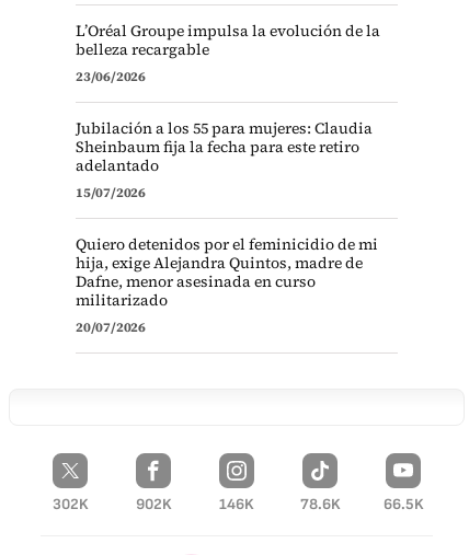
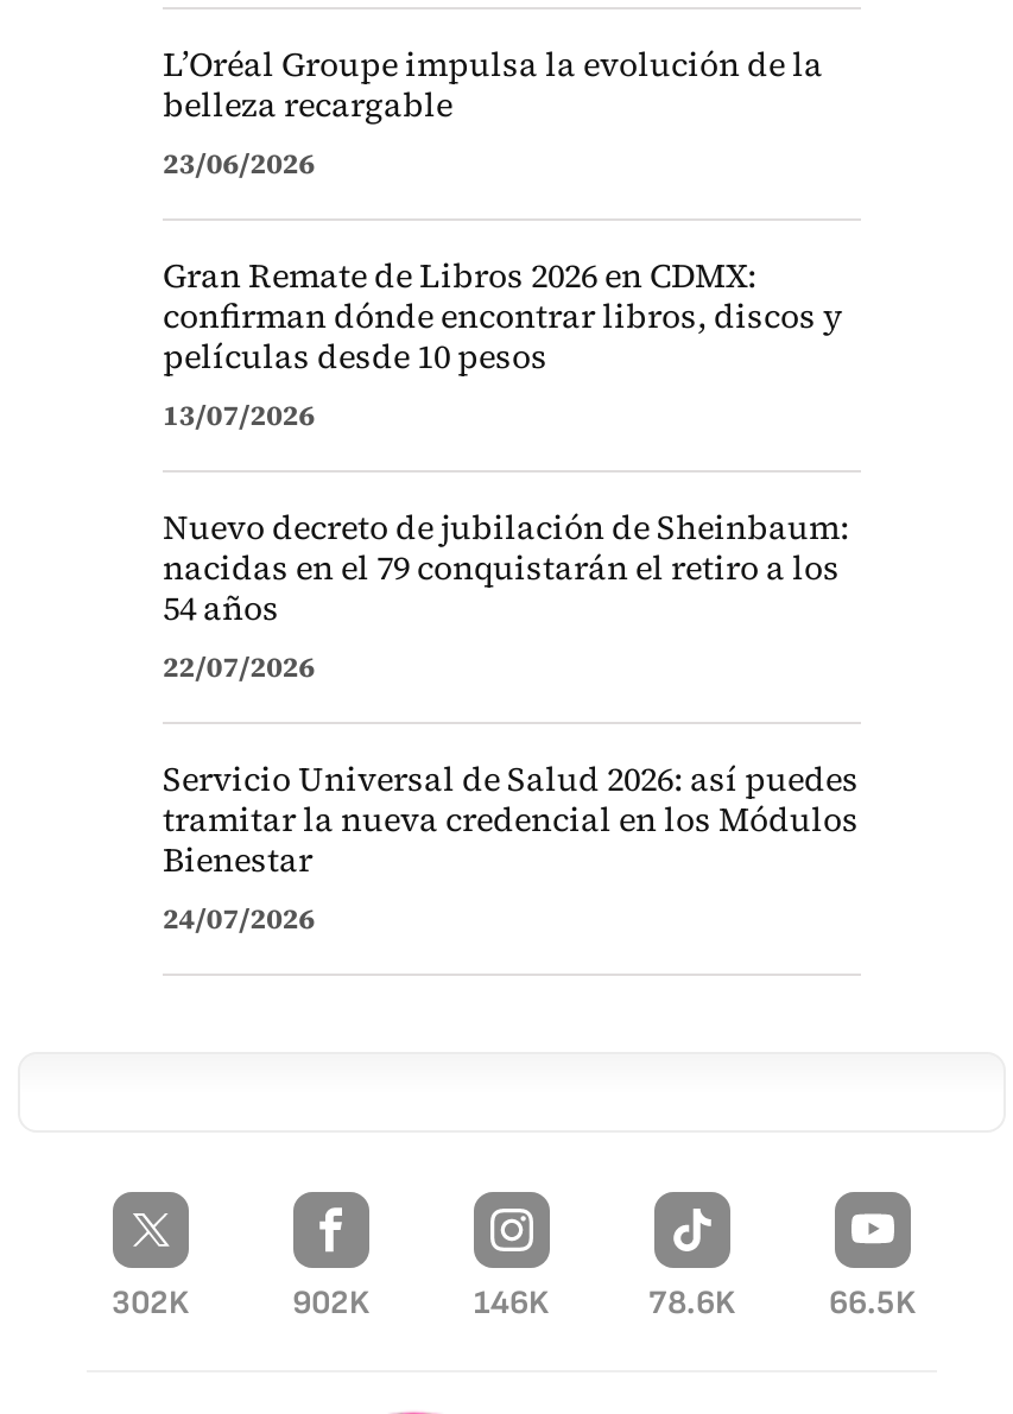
[76,117,378,336] Jubilación a los 55 para mujeres: Claudia | Sheinbaum fija la fecha para este retiro | adelantado | 15/07/2026 | Quiero detenidos por el feminicidio de mi | hija, exige Alejandra Quintos, madre de | Dafne, menor asesinada en curso | militarizado | 20/07/2026 -> [163,253,859,939] Gran Remate de Libros 2026 en CDMX: | confirman dónde encontrar libros, discos y | películas desde 10 pesos | 13/07/2026 | Nuevo decreto de jubilación de Sheinbaum: | nacidas en el 79 conquistarán el retiro a los | 54 años | 22/07/2026 | Servicio Universal de Salud 2026: así puedes | tramitar la nueva credencial en los Módulos | Bienestar | 24/07/2026

